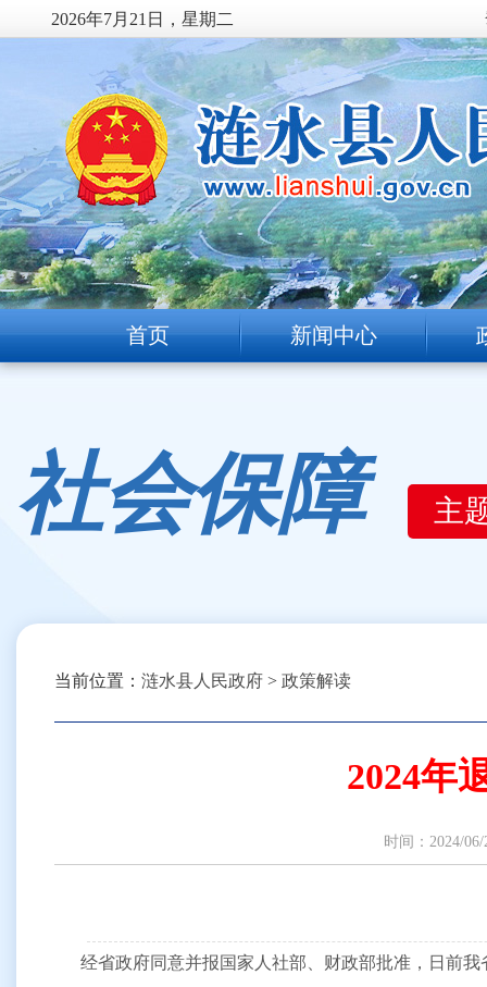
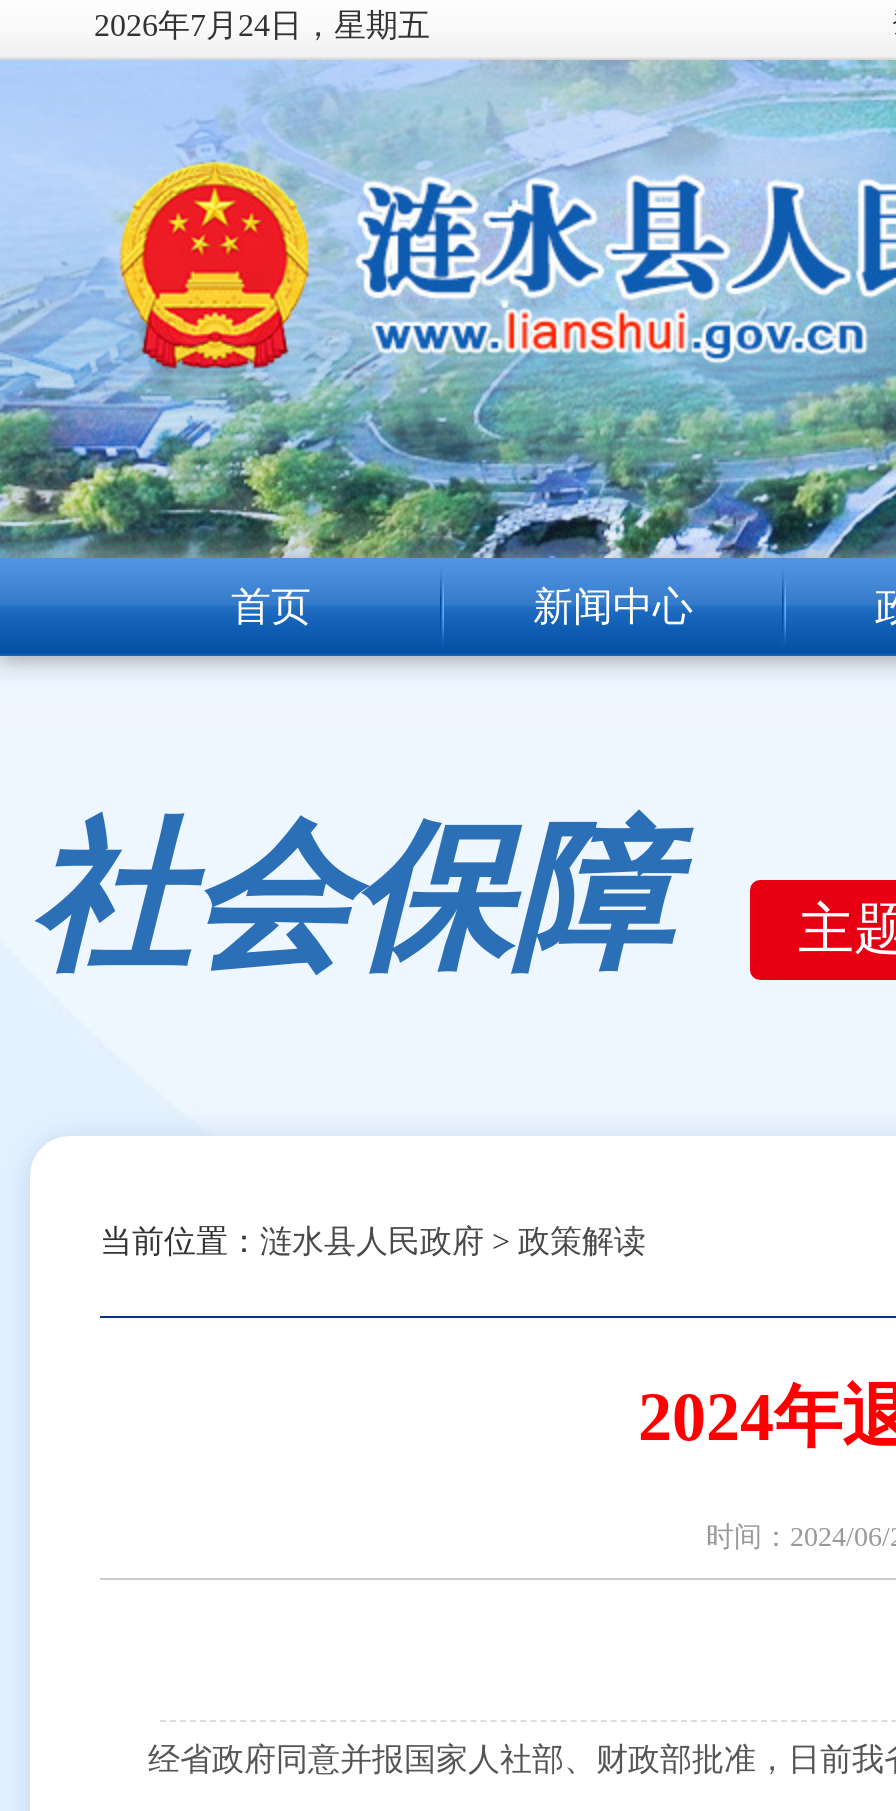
[51,10,234,28] 2026年7月21日，星期二 -> [94,8,430,42] 2026年7月24日，星期五

